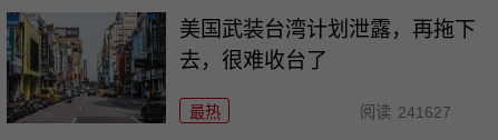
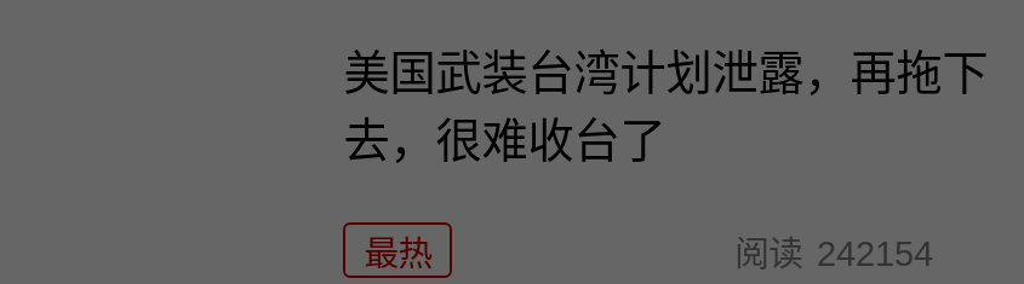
[6,11,167,124] [image] -> none
[359,103,451,121] 阅读 241627 -> [735,235,933,273] 阅读 242154

